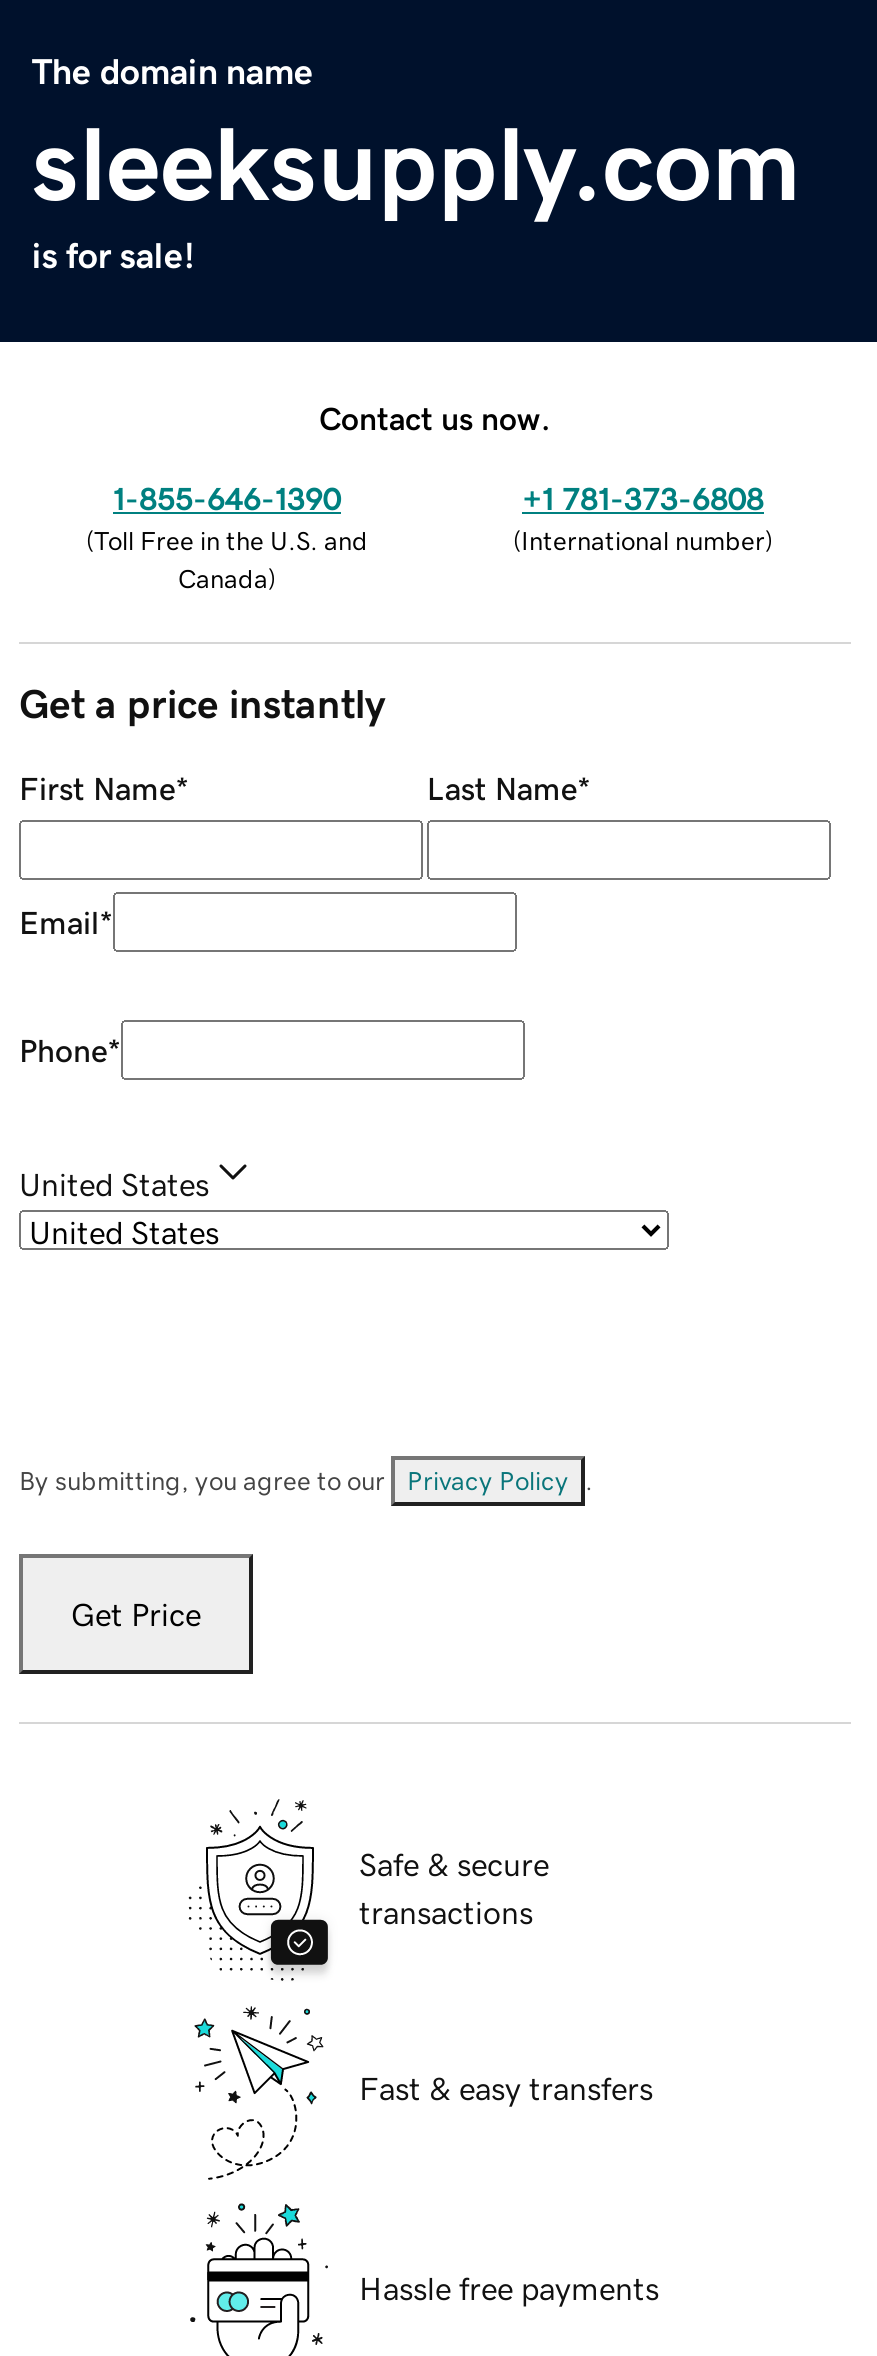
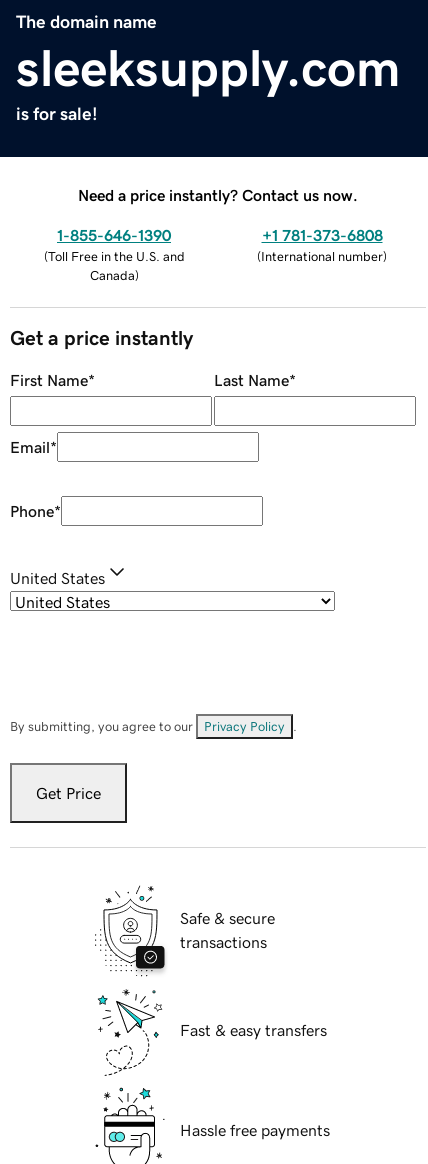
[319,401,551,433] Contact us now. -> [78,187,358,203] Need a price instantly? Contact us now.

